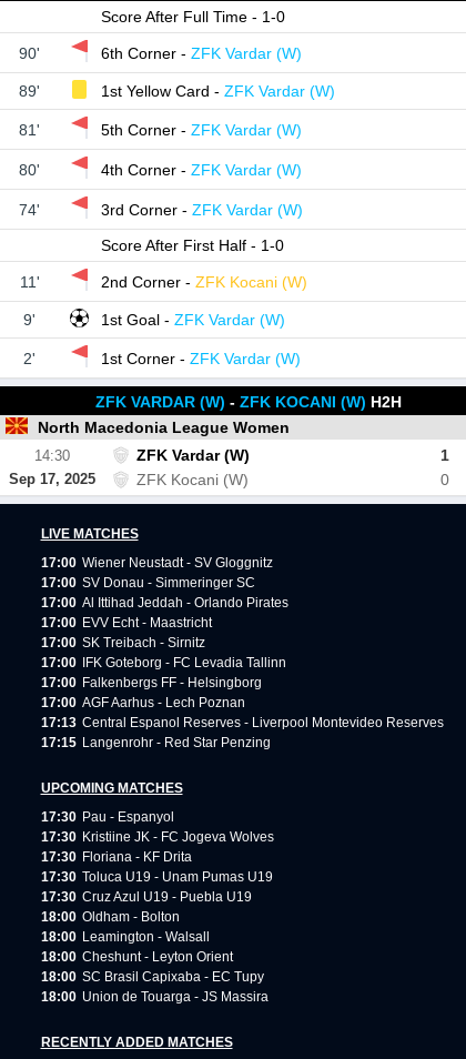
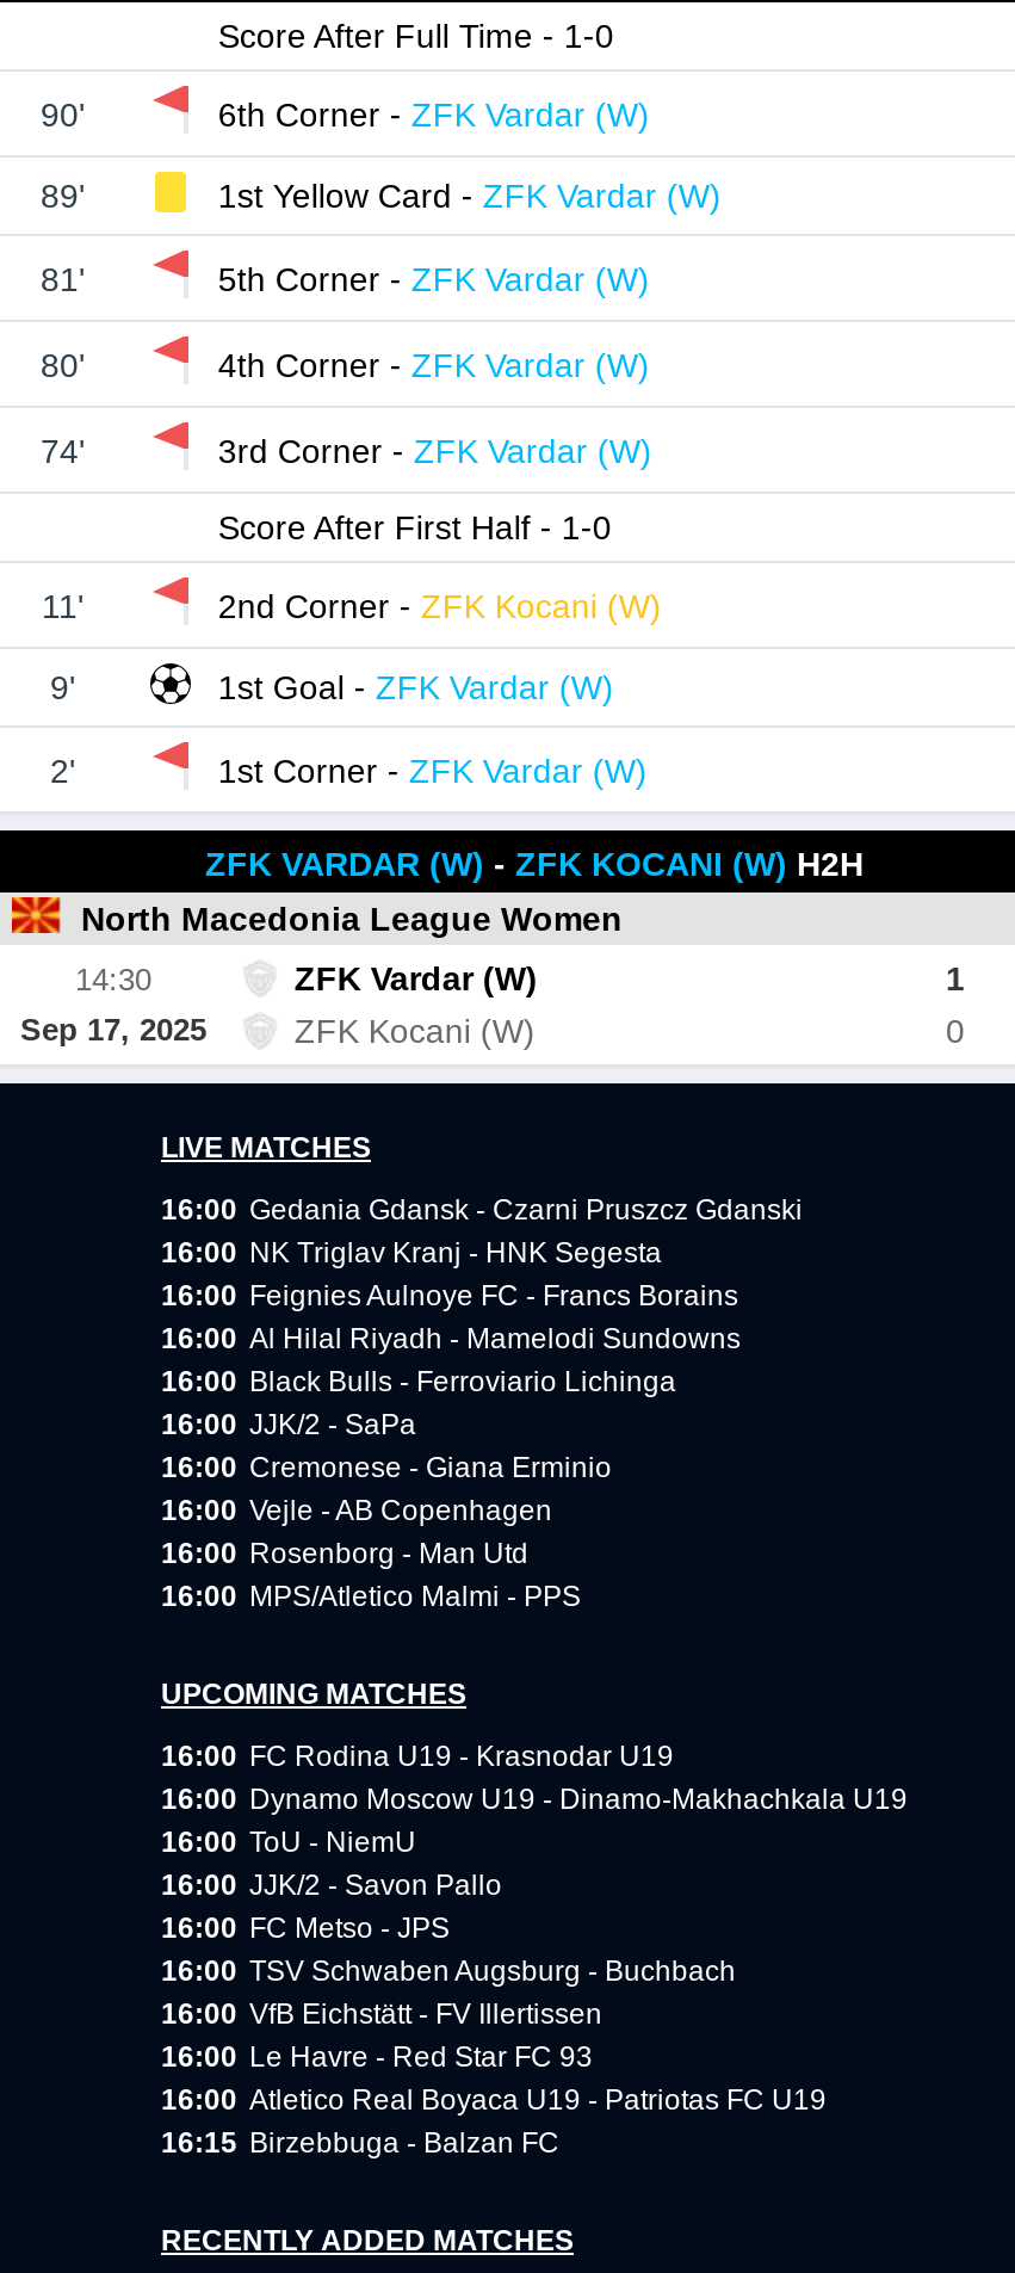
[40,555,443,751] 17:00 Wiener Neustadt - SV Gloggnitz | 17:00 SV Donau - Simmeringer SC | 17:00 Al Ittihad Jeddah - Orlando Pirates | 17:00 EVV Echt - Maastricht | 17:00 SK Treibach - Sirnitz | 17:00 IFK Goteborg - FC Levadia Tallinn | 17:00 Falkenbergs FF - Helsingborg | 17:00 AGF Aarhus - Lech Poznan | 17:13 Central Espanol Reserves - Liverpool Montevideo Reserves | 17:15 Langenrohr - Red Star Penzing -> [161,1194,803,1614] 16:00 Gedania Gdansk - Czarni Pruszcz Gdanski | 16:00 NK Triglav Kranj - HNK Segesta | 16:00 Feignies Aulnoye FC - Francs Borains | 16:00 Al Hilal Riyadh - Mamelodi Sundowns | 16:00 Black Bulls - Ferroviario Lichinga | 16:00 JJK/2 - SaPa | 16:00 Cremonese - Giana Erminio | 16:00 Vejle - AB Copenhagen | 16:00 Rosenborg - Man Utd | 16:00 MPS/Atletico Malmi - PPS
[40,809,273,1005] 17:30 Pau - Espanyol | 17:30 Kristiine JK - FC Jogeva Wolves | 17:30 Floriana - KF Drita | 17:30 Toluca U19 - Unam Pumas U19 | 17:30 Cruz Azul U19 - Puebla U19 | 18:00 Oldham - Bolton | 18:00 Leamington - Walsall | 18:00 Cheshunt - Leyton Orient | 18:00 SC Brasil Capixaba - EC Tupy | 18:00 Union de Touarga - JS Massira -> [161,1740,908,2160] 16:00 FC Rodina U19 - Krasnodar U19 | 16:00 Dynamo Moscow U19 - Dinamo-Makhachkala U19 | 16:00 ToU - NiemU | 16:00 JJK/2 - Savon Pallo | 16:00 FC Metso - JPS | 16:00 TSV Schwaben Augsburg - Buchbach | 16:00 VfB Eichstätt - FV Illertissen | 16:00 Le Havre - Red Star FC 93 | 16:00 Atletico Real Boyaca U19 - Patriotas FC U19 | 16:15 Birzebbuga - Balzan FC

